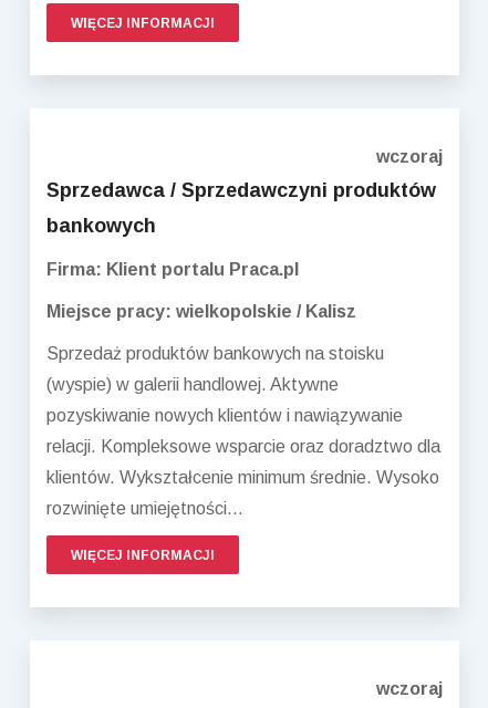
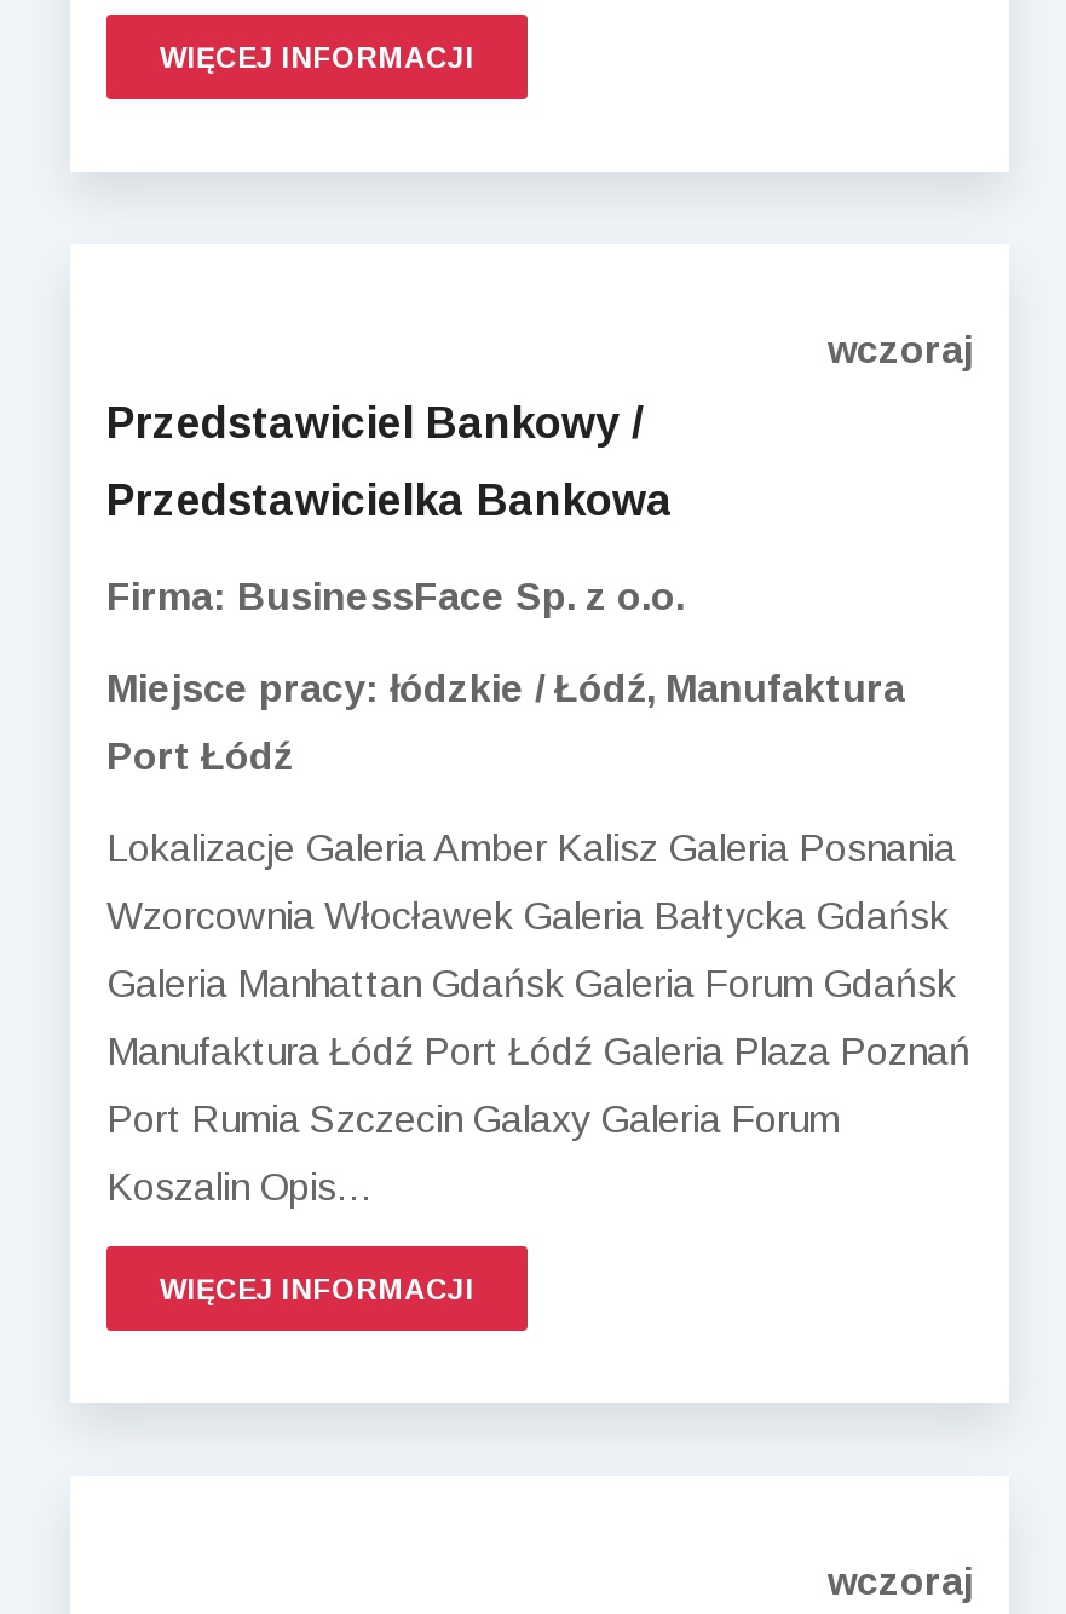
[46,179,440,518] Sprzedawca / Sprzedawczyni produktów | bankowych | Firma: Klient portalu Praca.pl | Miejsce pracy: wielkopolskie / Kalisz | Sprzedaż produktów bankowych na stoisku | (wyspie) w galerii handlowej. Aktywne | pozyskiwanie nowych klientów i nawiązywanie | relacji. Kompleksowe wsparcie oraz doradztwo dla | klientów. Wykształcenie minimum średnie. Wysoko | rozwinięte umiejętności... -> [106,400,970,1208] Przedstawiciel Bankowy / | Przedstawicielka Bankowa | Firma: BusinessFace Sp. z o.o. | Miejsce pracy: łódzkie / Łódź, Manufaktura | Port Łódź | Lokalizacje Galeria Amber Kalisz Galeria Posnania | Wzorcownia Włocławek Galeria Bałtycka Gdańsk | Galeria Manhattan Gdańsk Galeria Forum Gdańsk | Manufaktura Łódź Port Łódź Galeria Plaza Poznań | Port Rumia Szczecin Galaxy Galeria Forum | Koszalin Opis...

